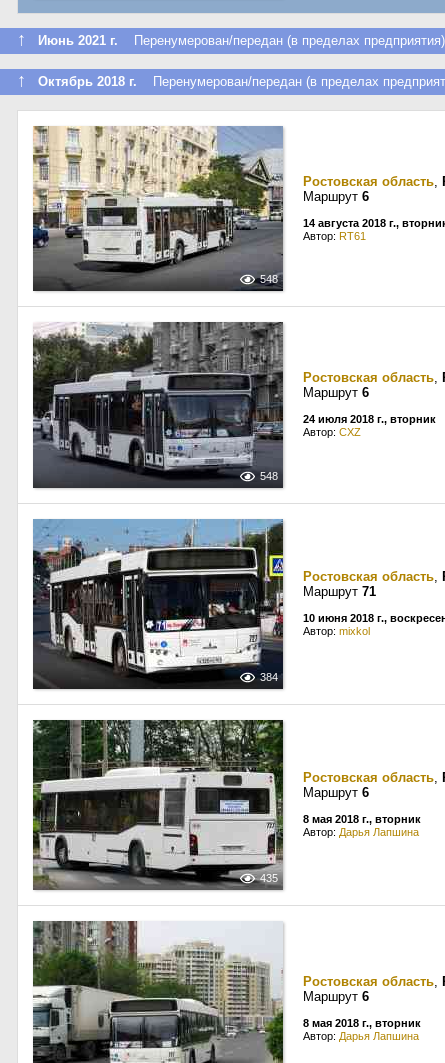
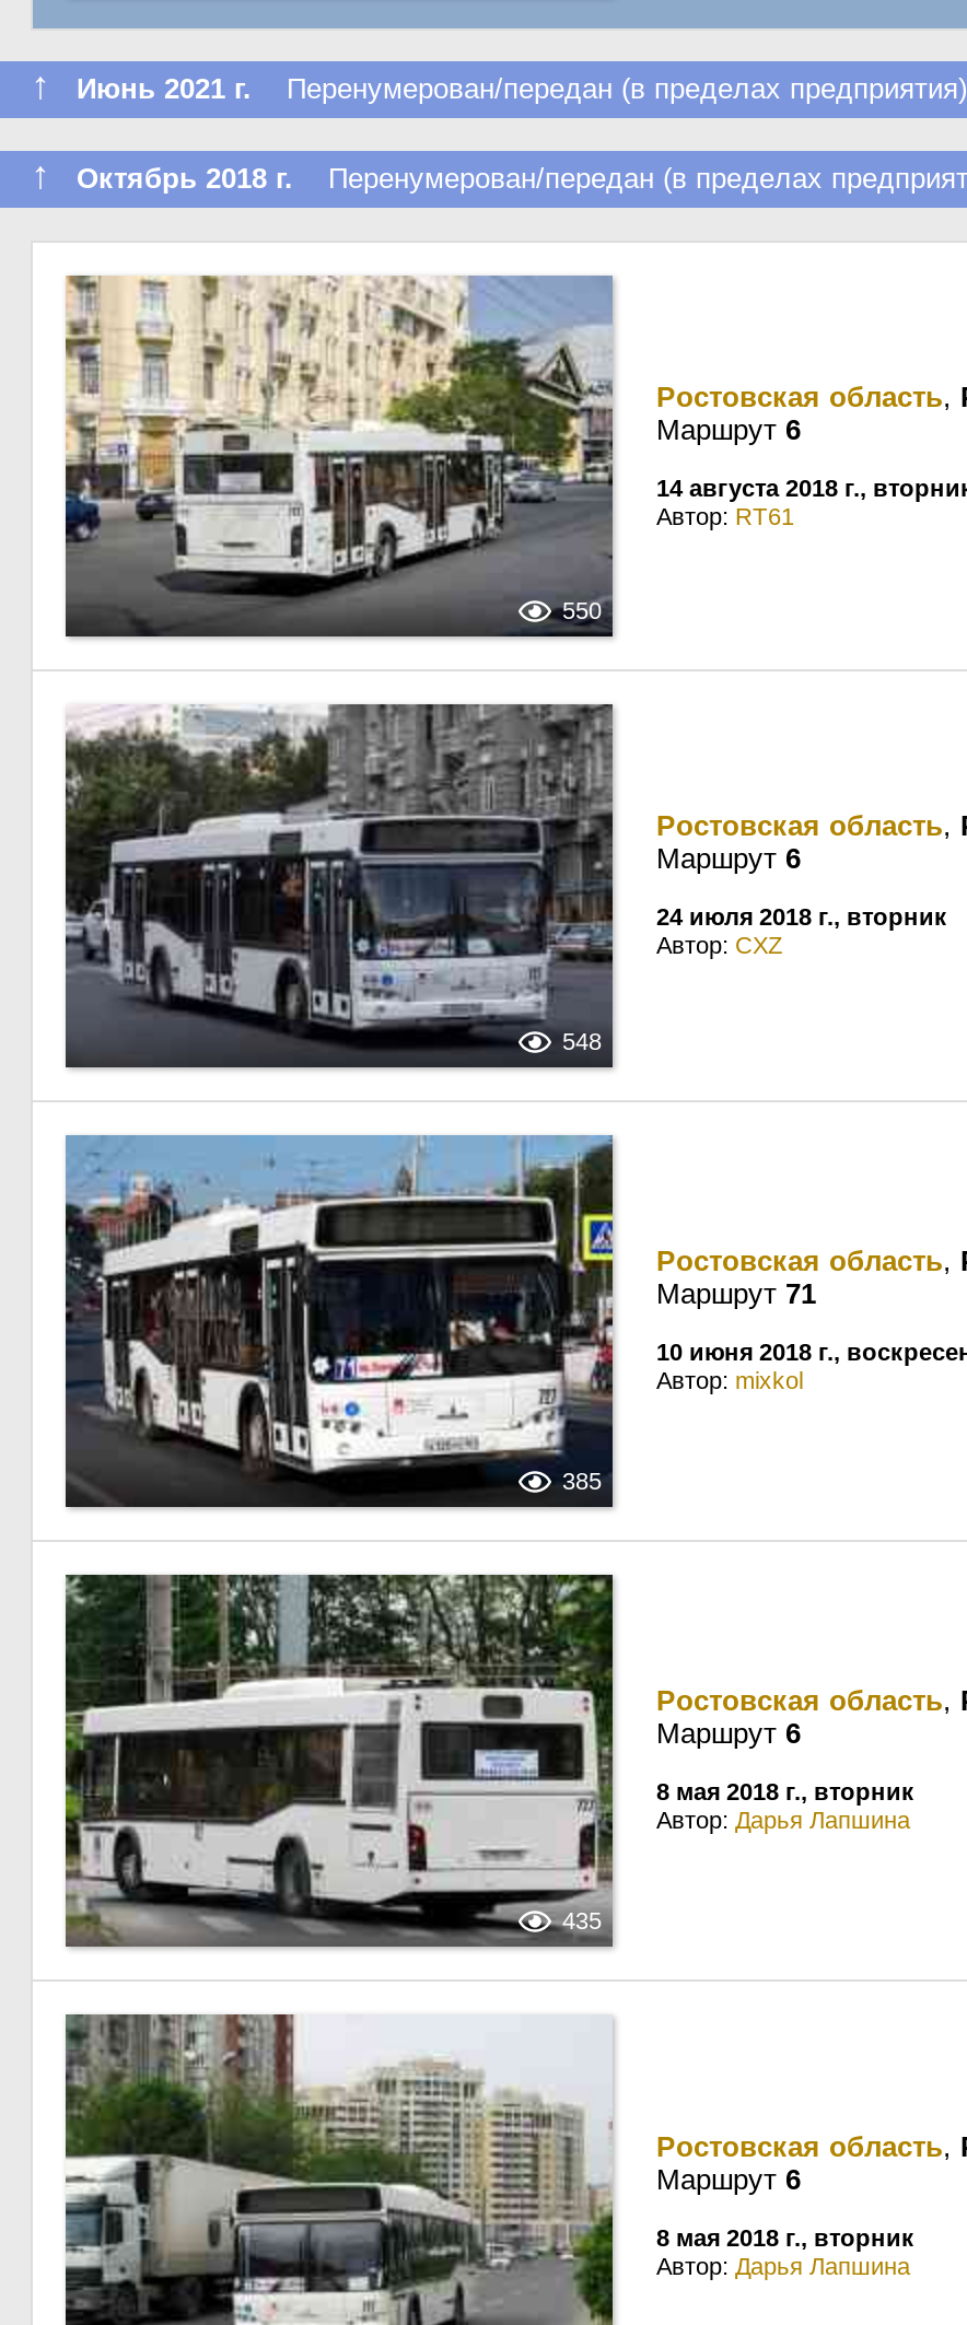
[260,273,278,285] 548 -> [562,597,602,623] 550
[260,671,278,683] 384 -> [562,1468,602,1494] 385

